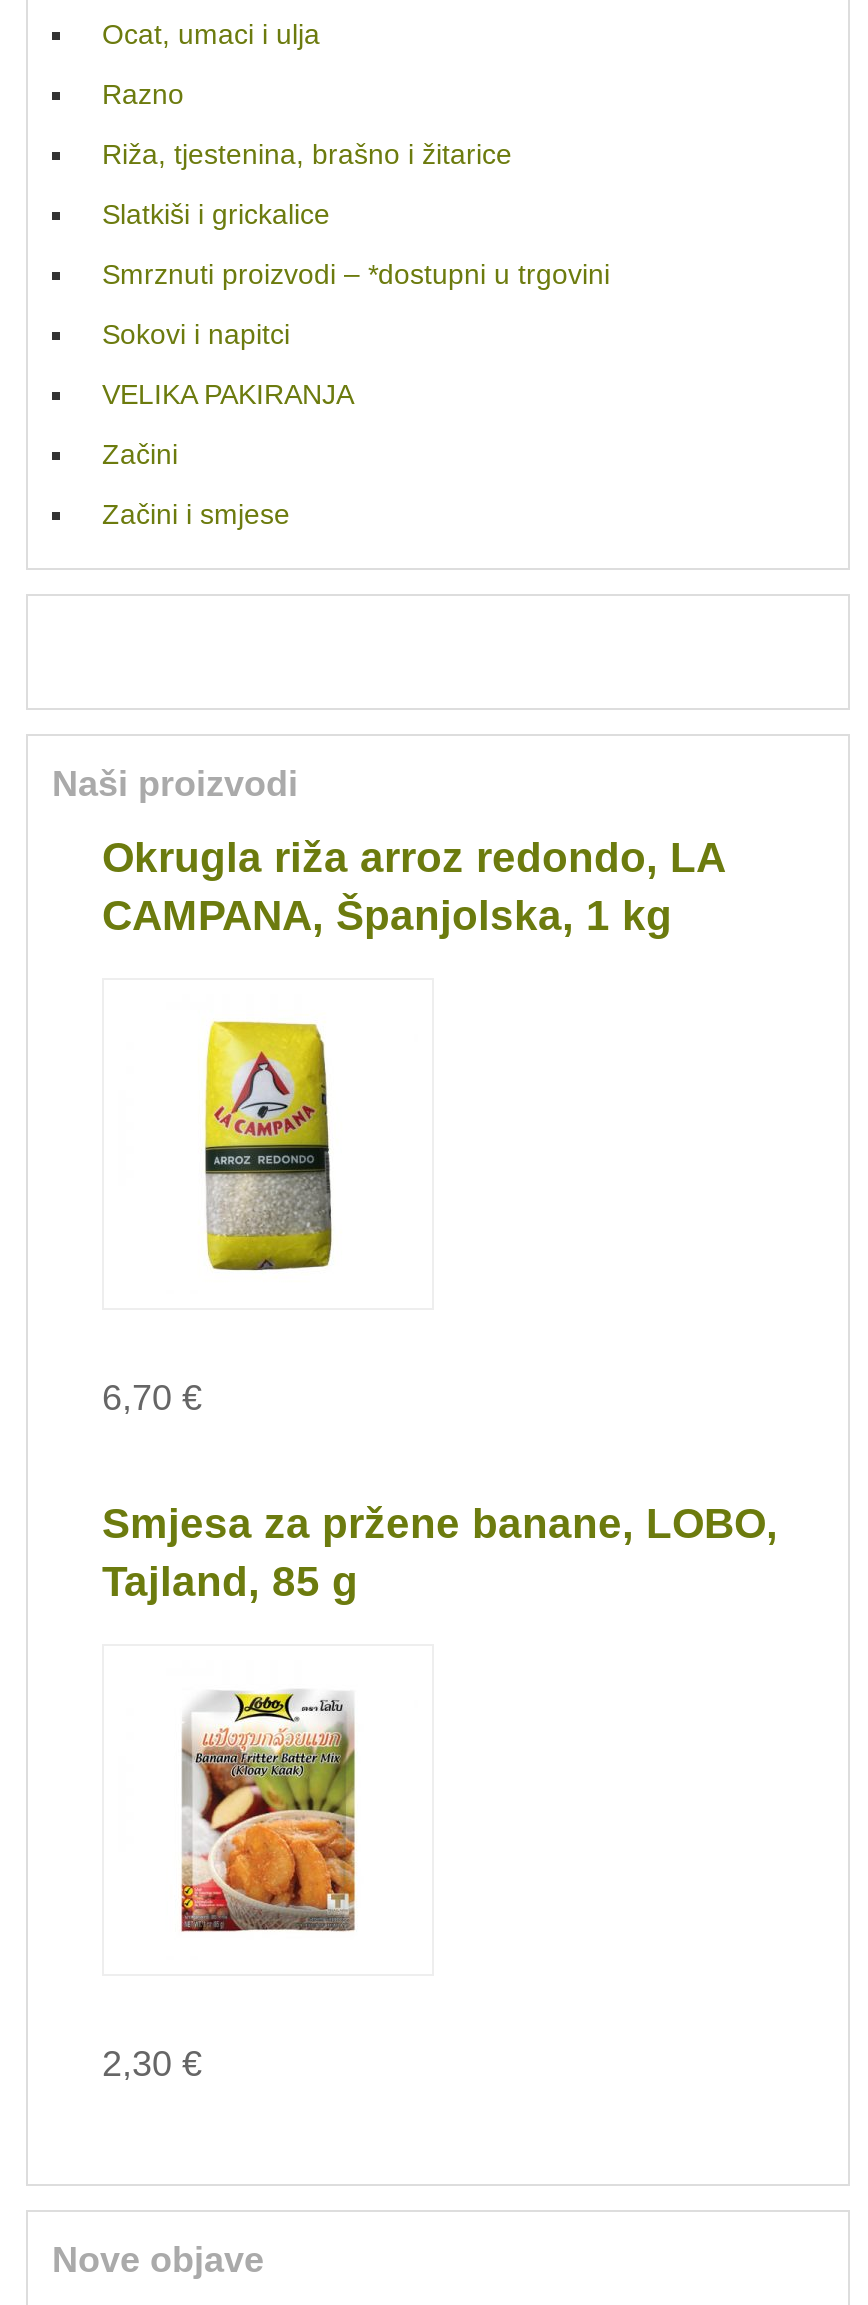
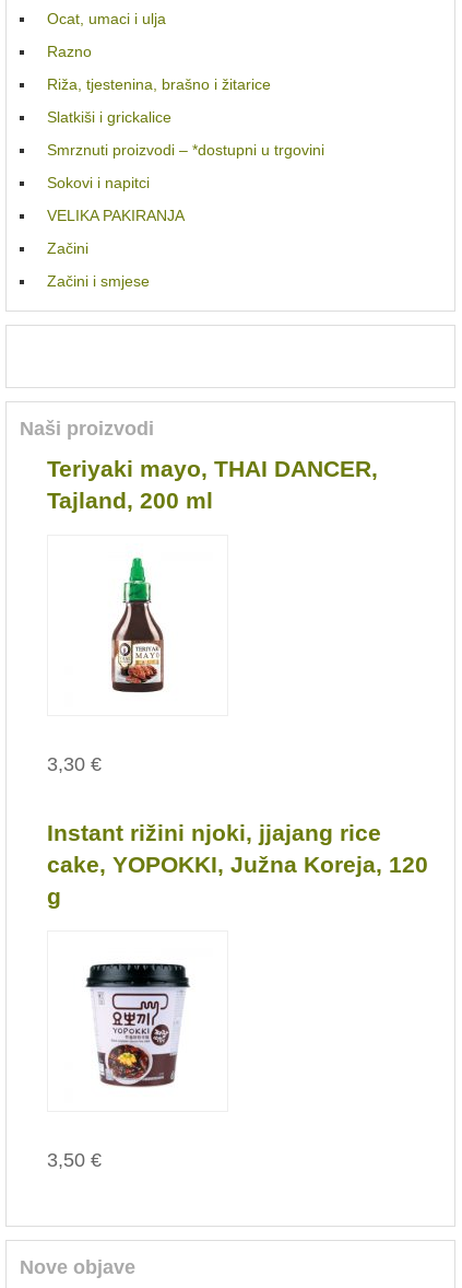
[102,834,724,938] Okrugla riža arroz redondo, LA | CAMPANA, Španjolska, 1 kg -> [47,456,378,513] Teriyaki mayo, THAI DANCER, | Tajland, 200 ml
[202,1020,334,1272] [image] -> [104,557,171,694] [image]
[102,1378,202,1418] 6,70 € -> [47,753,102,775] 3,30 €
[102,1500,778,1604] Smjesa za pržene banane, LOBO, | Tajland, 85 g -> [47,820,428,908] Instant rižini njoki, jjajang rice | cake, YOPOKKI, Južna Koreja, 120 | g
[178,1690,358,1934] [image] -> [85,957,191,1087] [image]
[102,2043,202,2083] 2,30 € -> [47,1149,102,1171] 3,50 €

